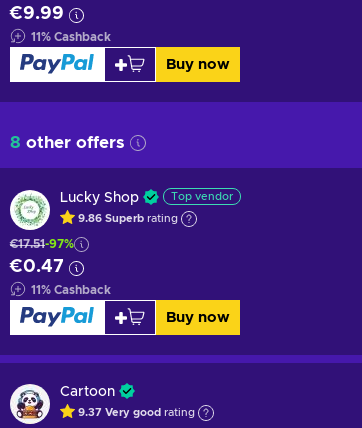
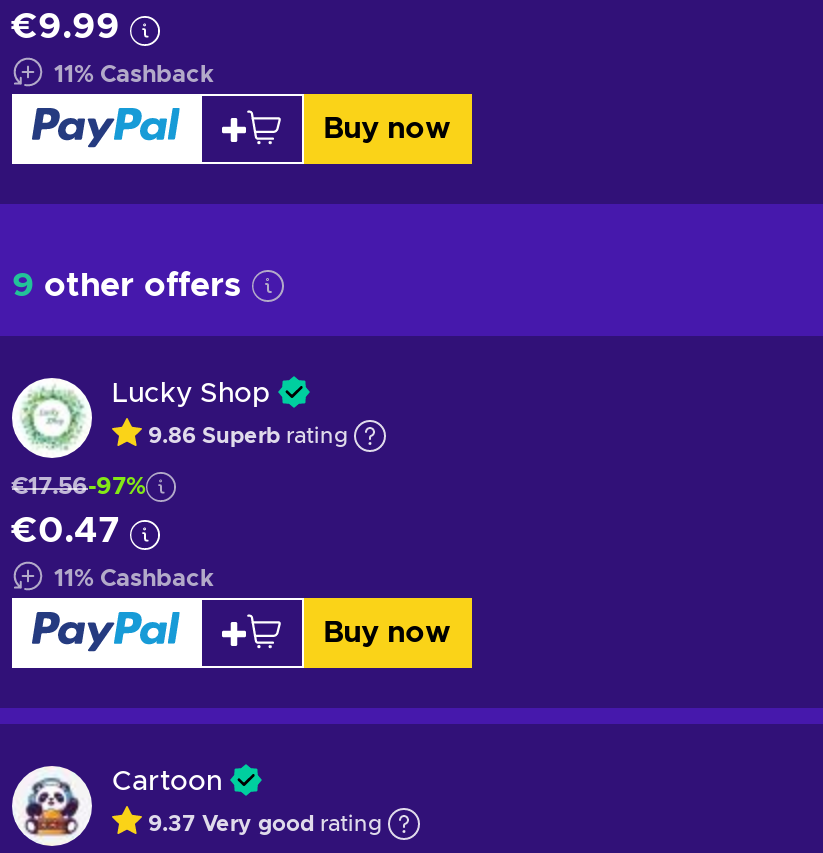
[10,134,125,151] 8 other offers -> [12,267,242,301] 9 other offers
[171,191,233,202] Top vendor -> none
[10,238,74,250] €17.51-97% -> [12,473,146,497] €17.56-97%

